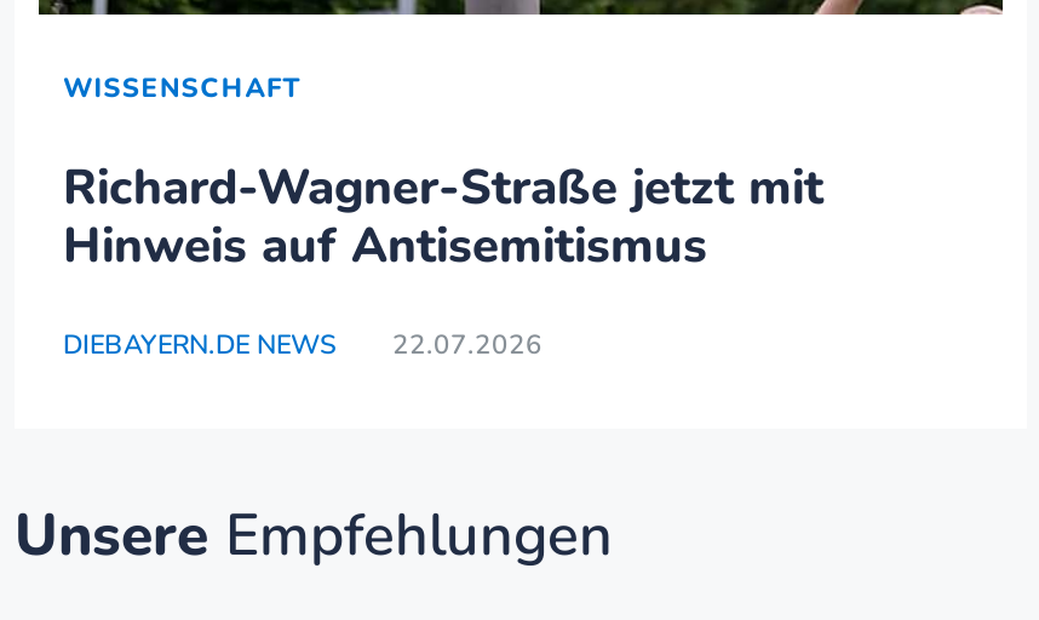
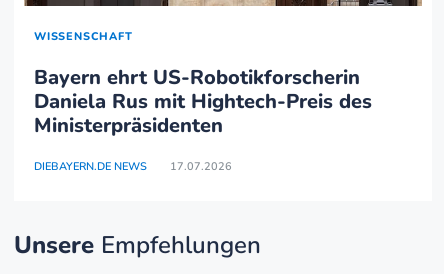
[63,154,823,278] Richard-Wagner-Straße jetzt mit | Hinweis auf Antisemitismus -> [34,64,372,139] Bayern ehrt US-Robotikforscherin | Daniela Rus mit Hightech-Preis des | Ministerpräsidenten
[63,326,543,362] DIEBAYERN.DE NEWS 22.07.2026 -> [34,159,232,174] DIEBAYERN.DE NEWS 17.07.2026

